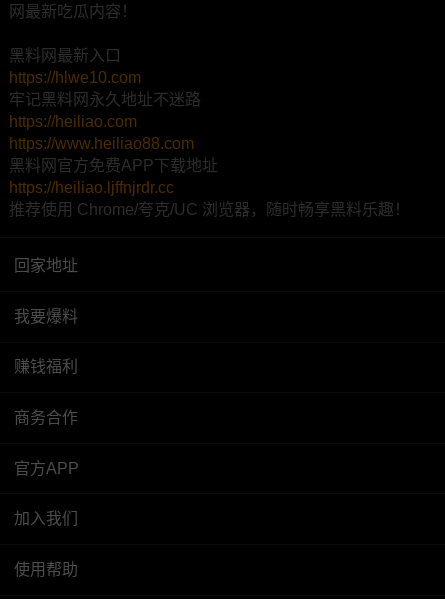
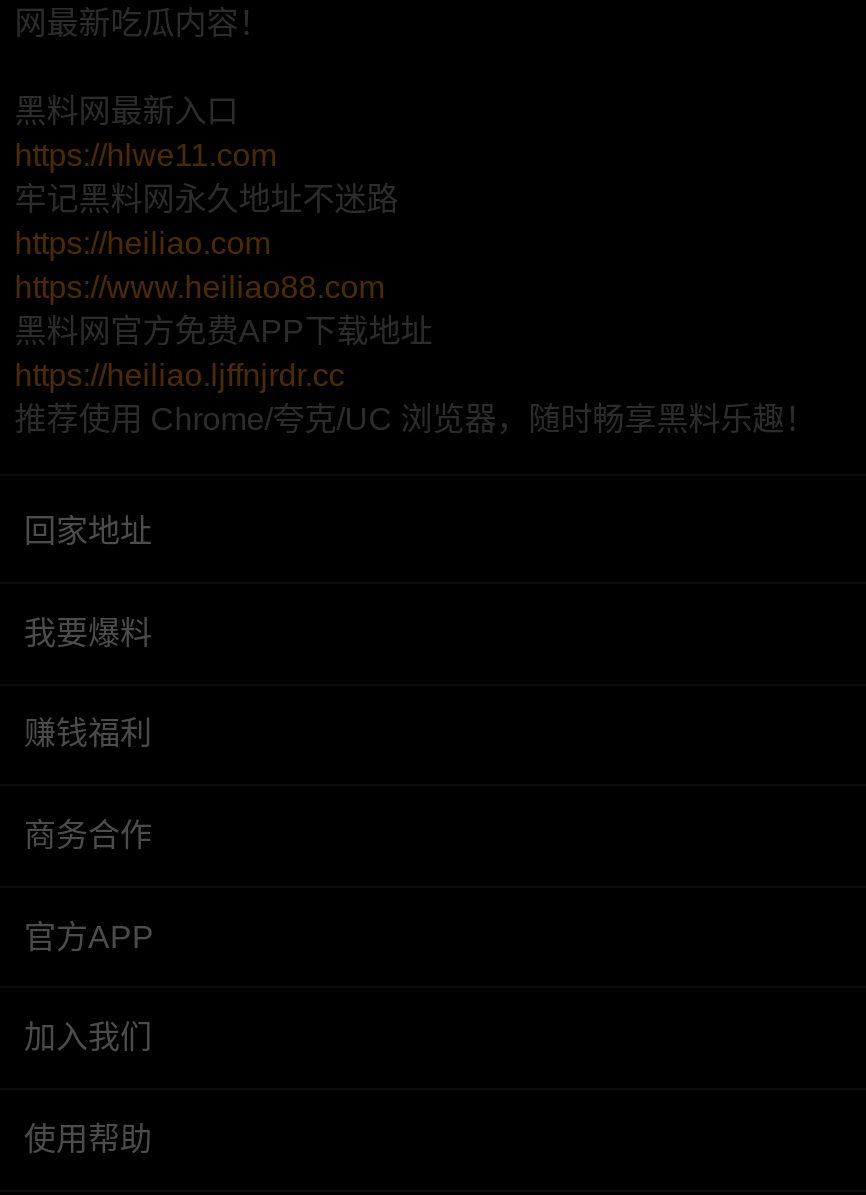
[9,69,141,86] https://hlwe10.com -> [14,139,276,173] https://hlwe11.com

